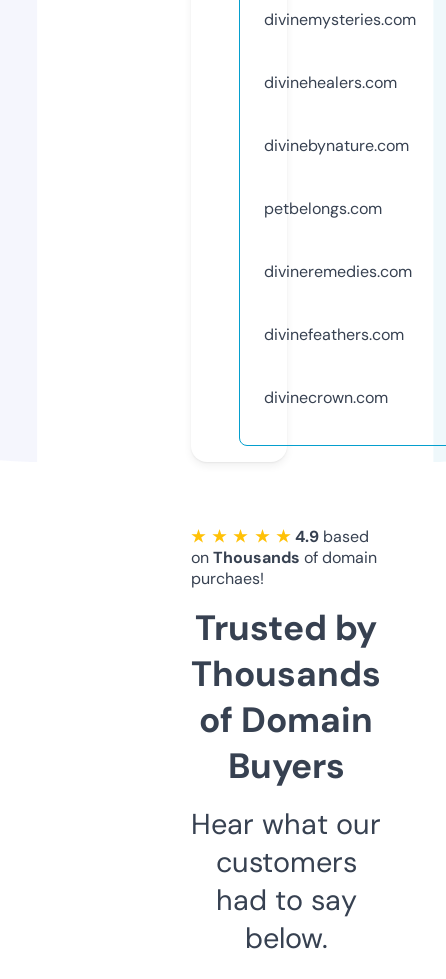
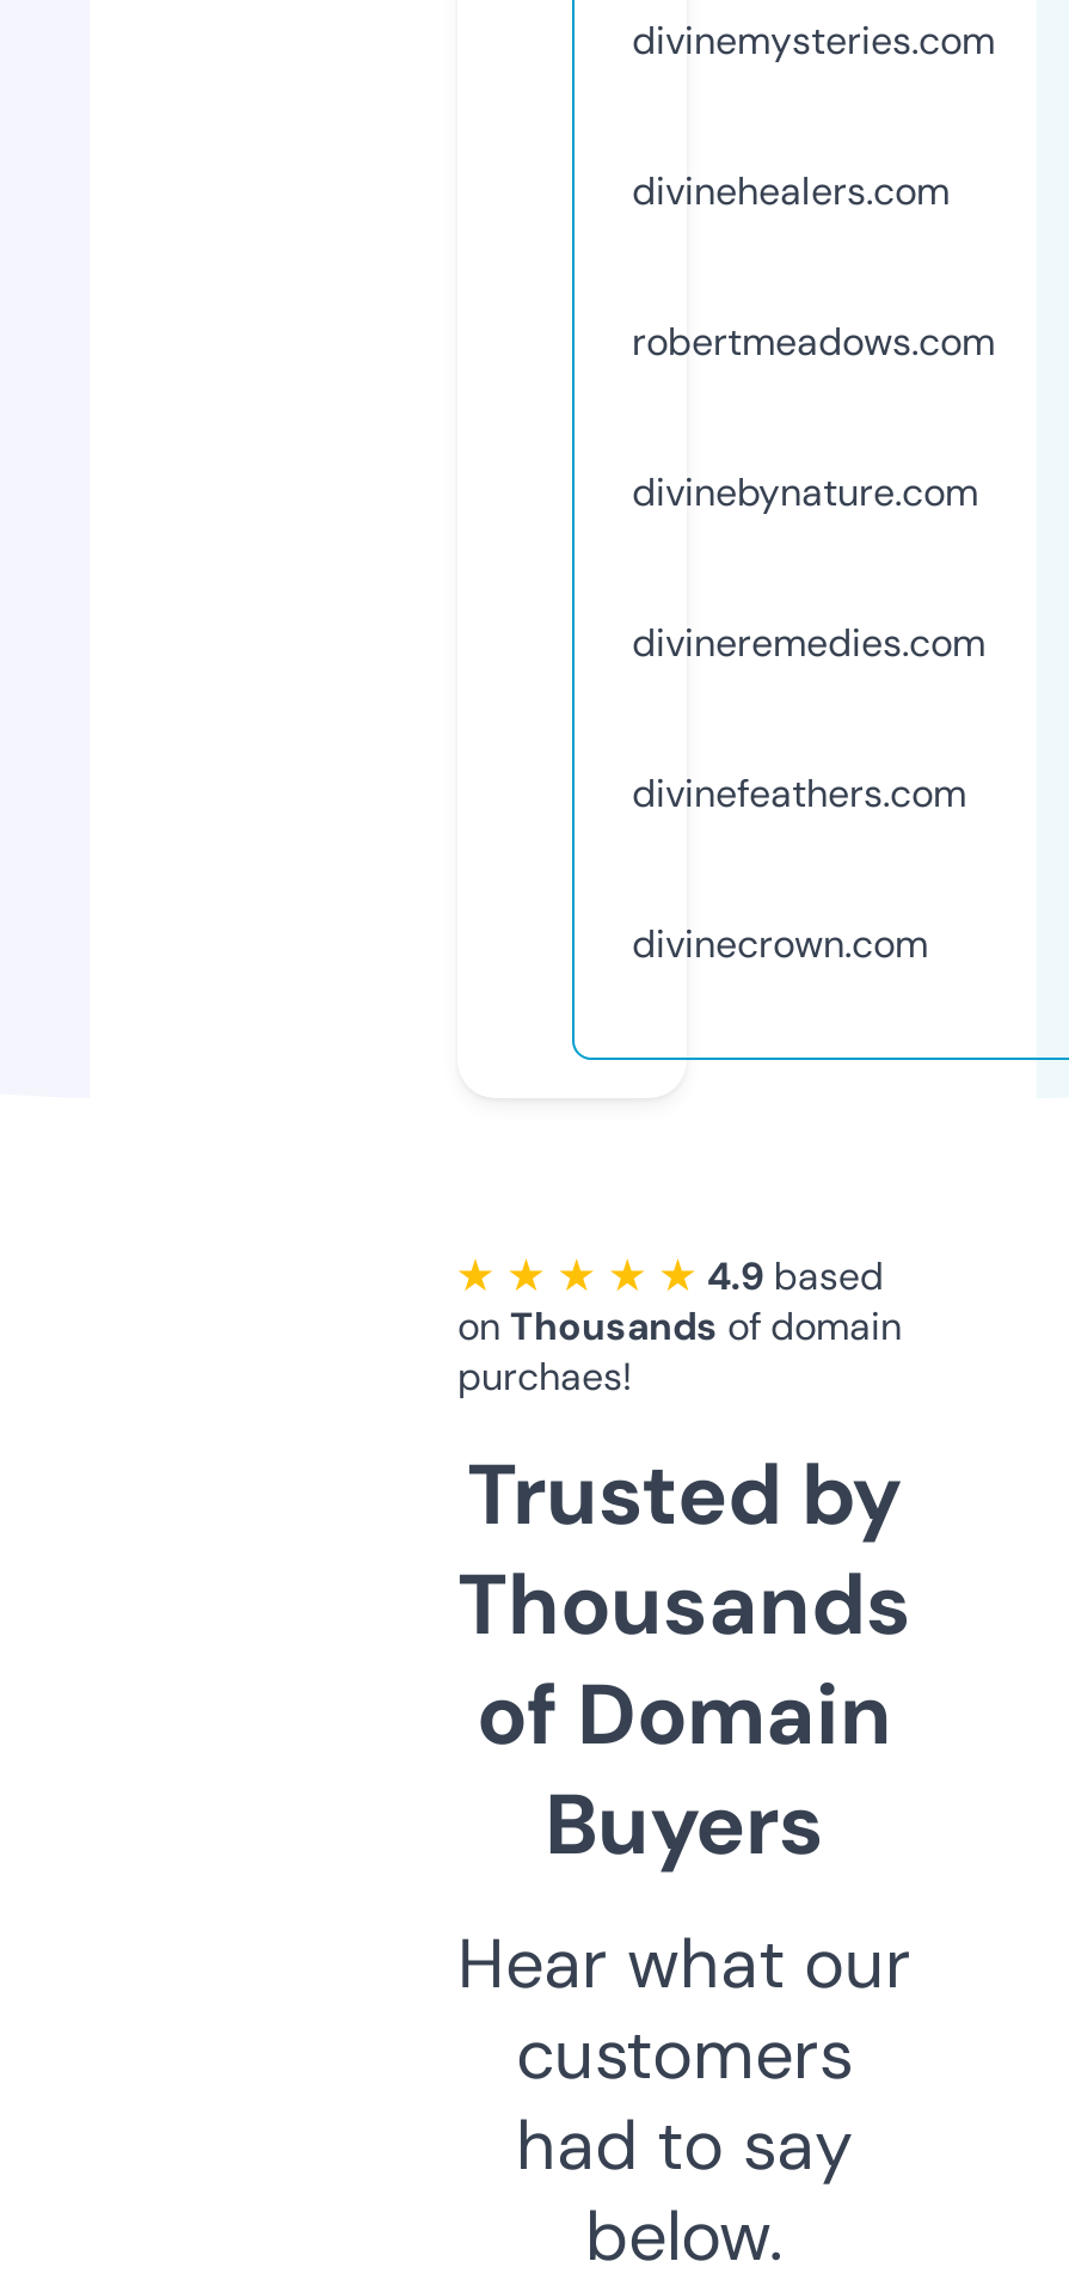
none -> [632,316,995,366] robertmeadows.com
moved [264,135,409,156] -> [632,467,978,517]: divinebynature.com
[264,198,382,219] petbelongs.com -> none

